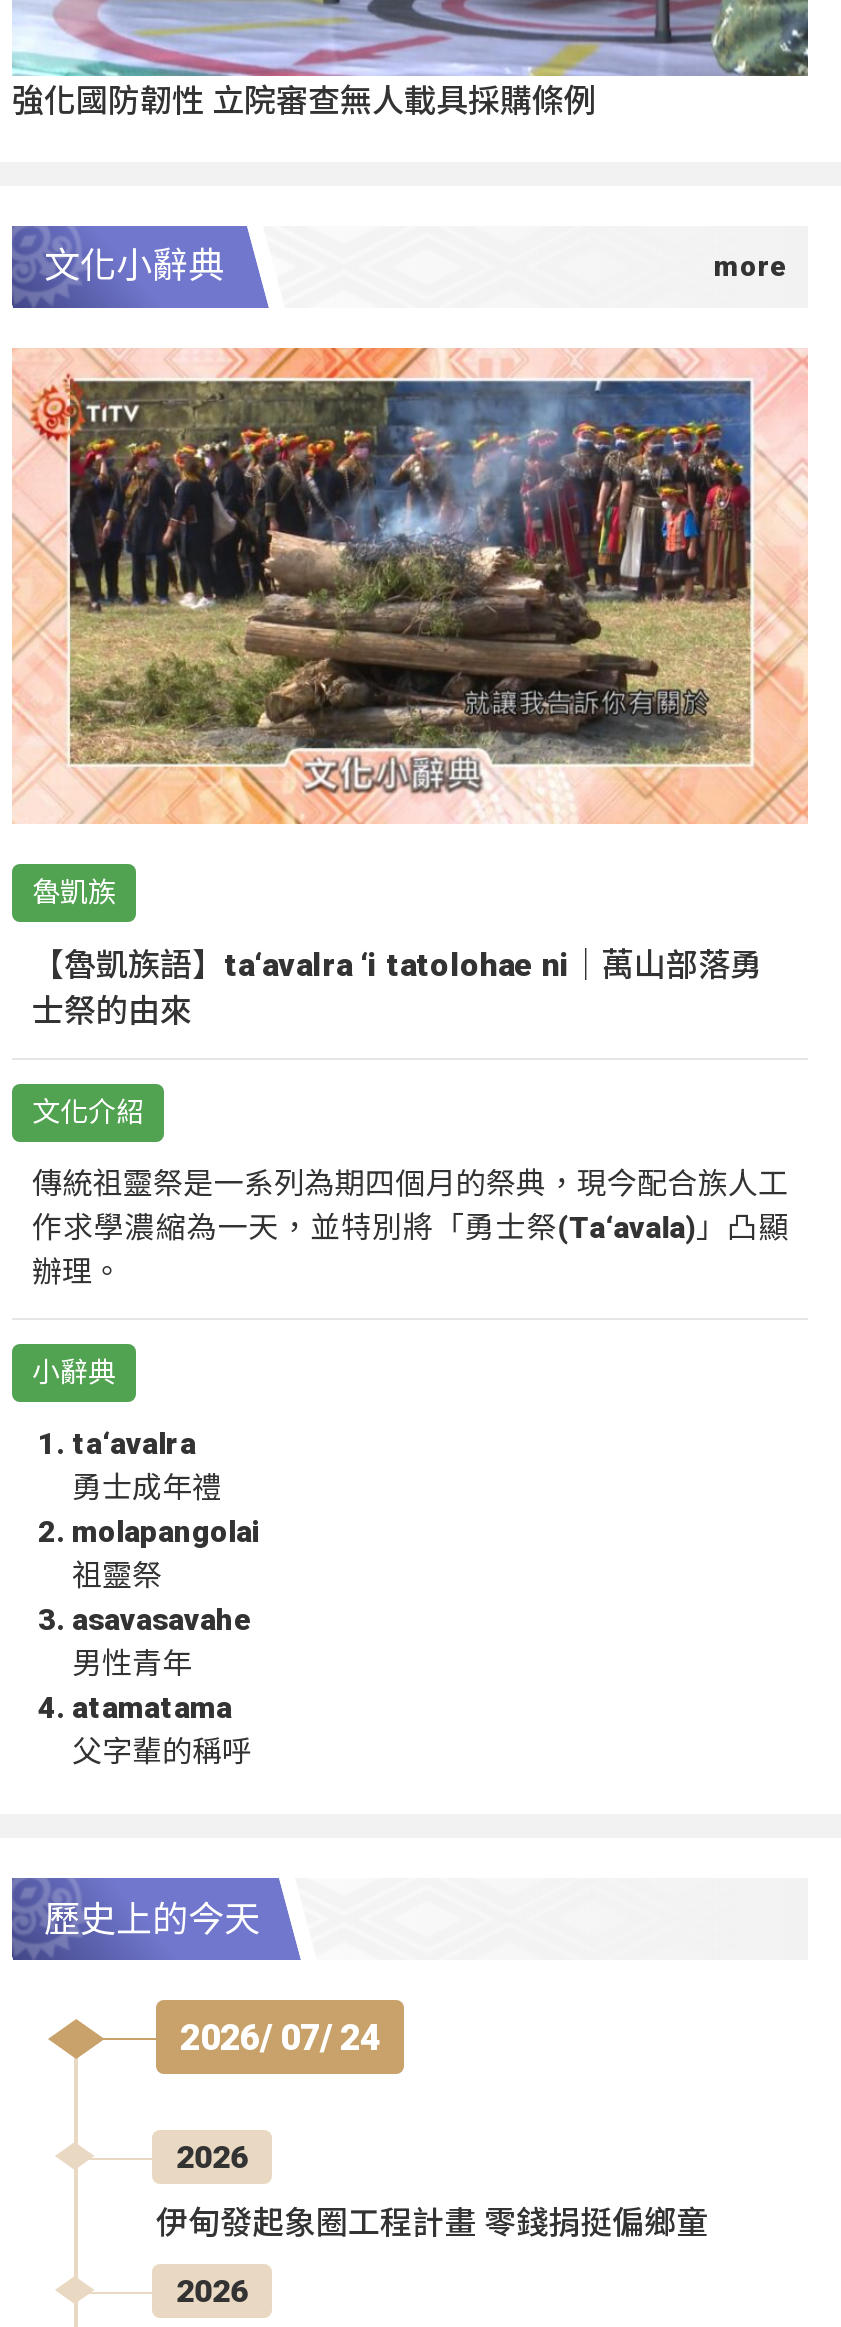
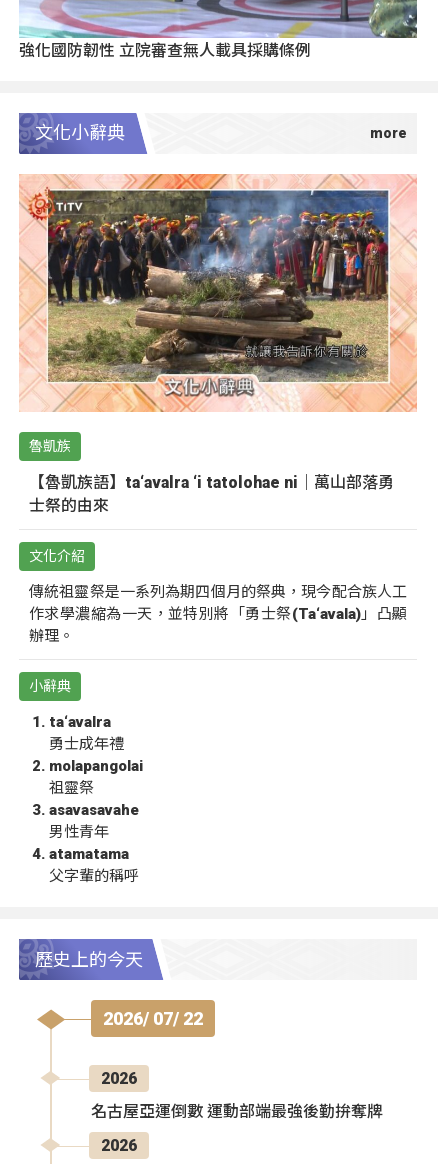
[180,2017,380,2059] 2026/ 07/ 24 -> [103,1008,203,1029] 2026/ 07/ 22
[156,2205,708,2243] 伊甸發起象圈工程計畫 零錢捐挺偏鄉童 -> [91,1102,383,1121] 名古屋亞運倒數 運動部端最強後勤拚奪牌

